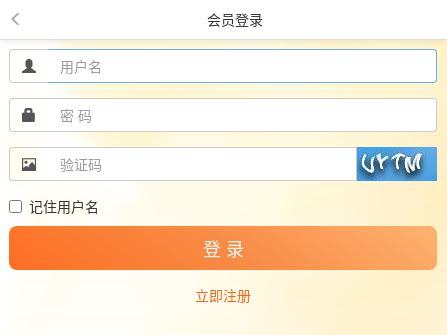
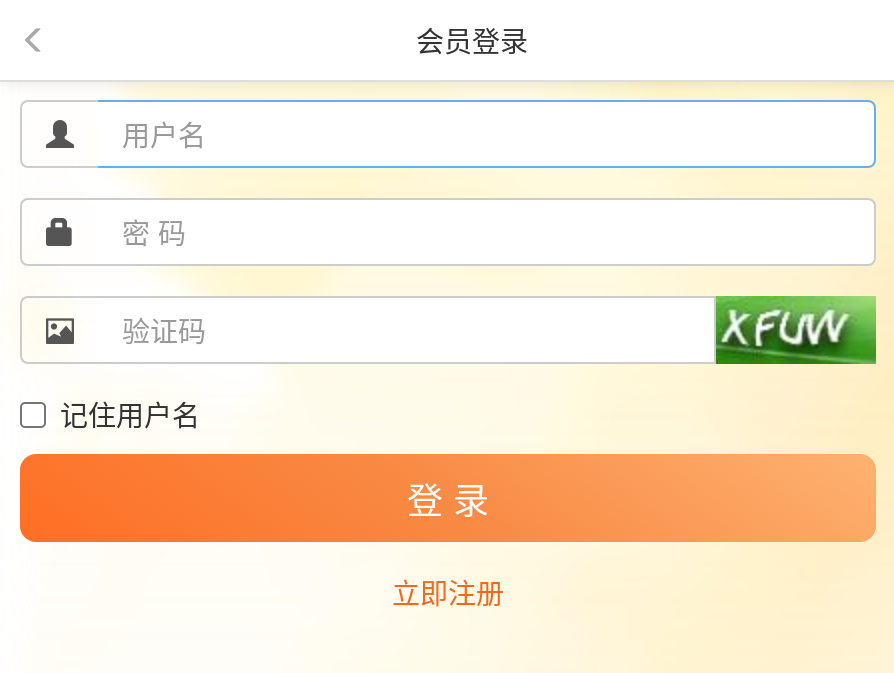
[356,146,438,182] [image] -> [714,294,878,366] [image]

